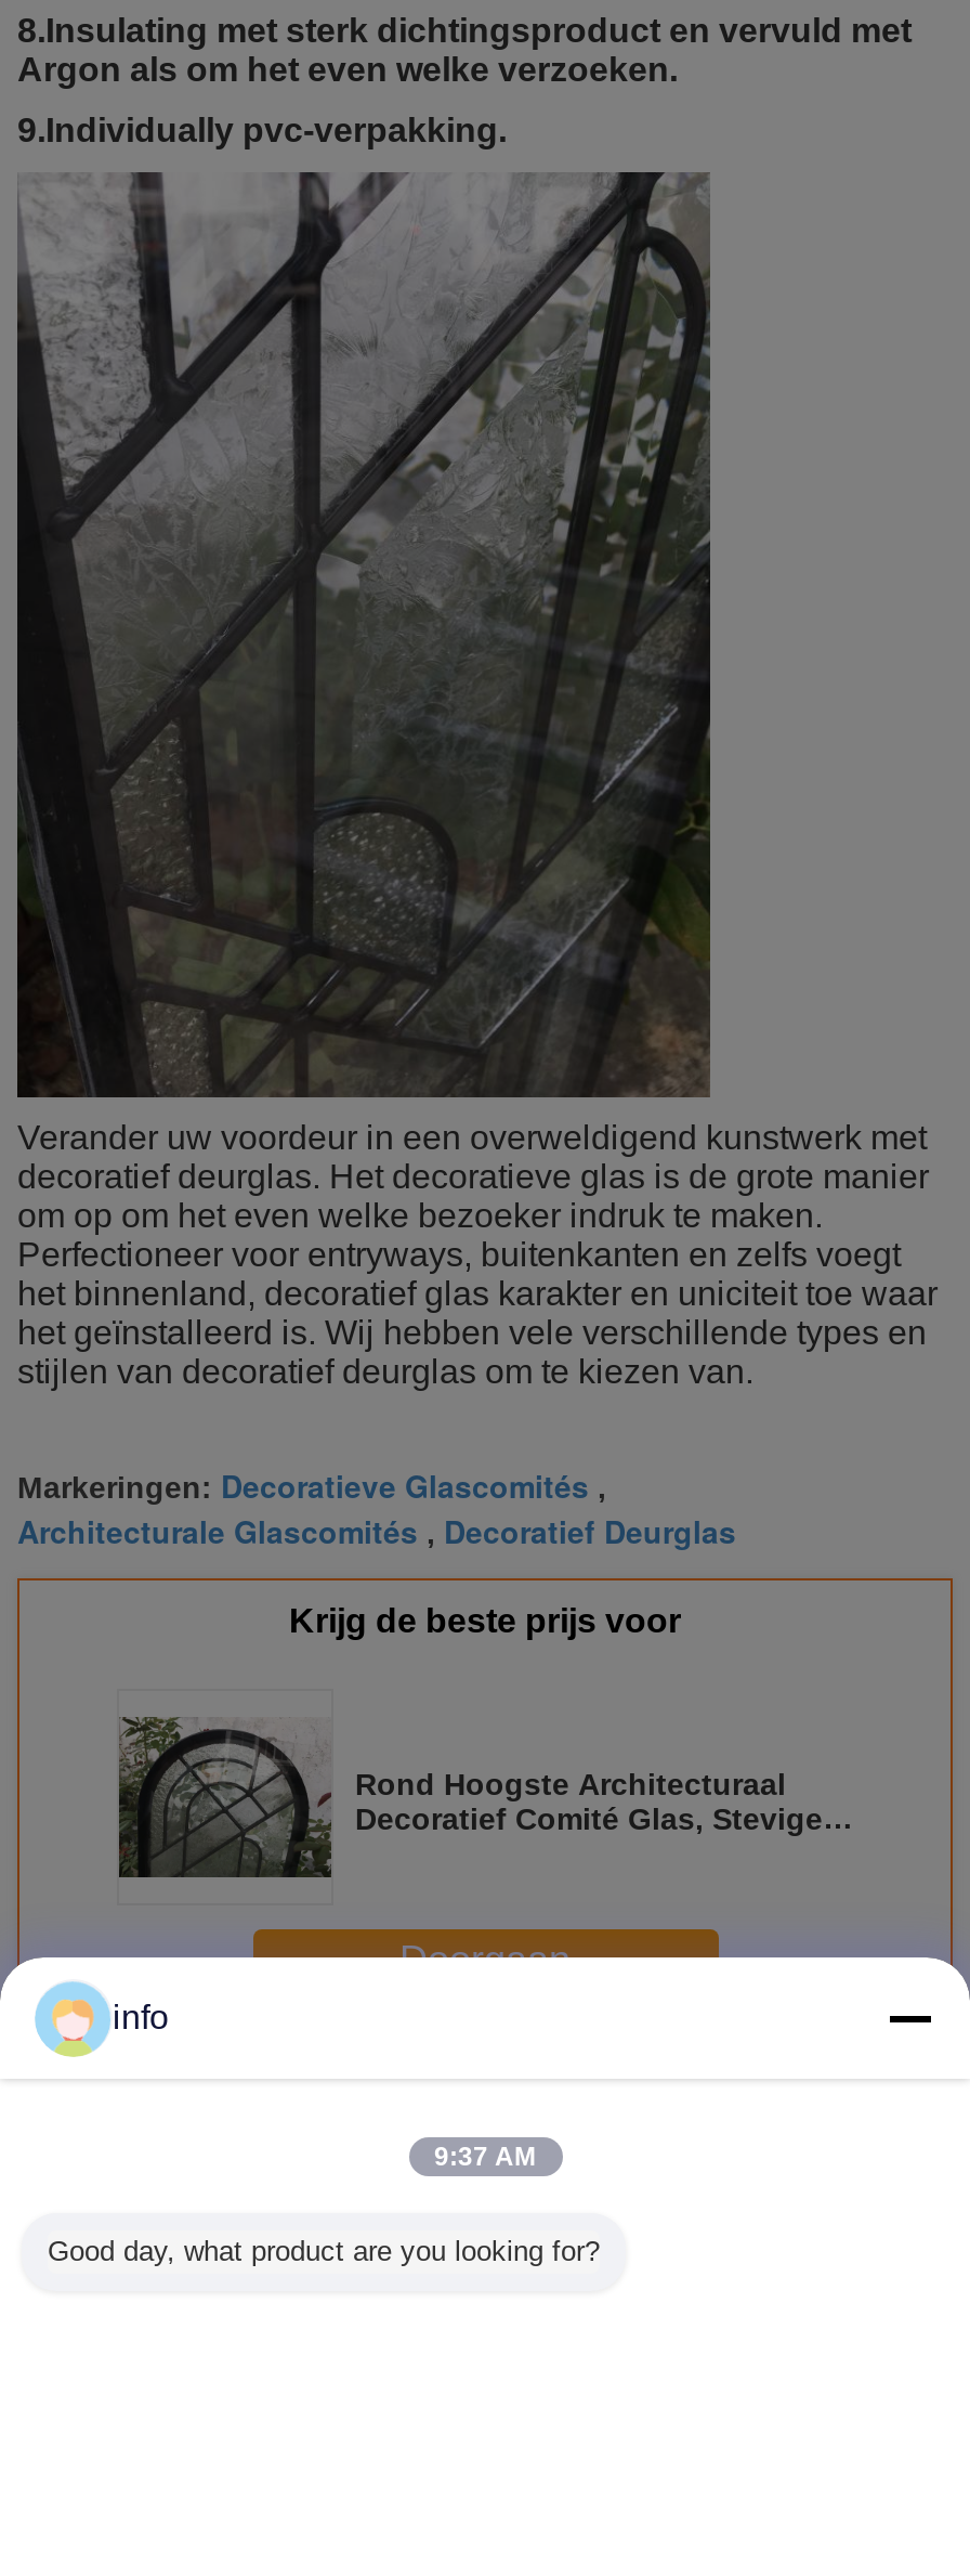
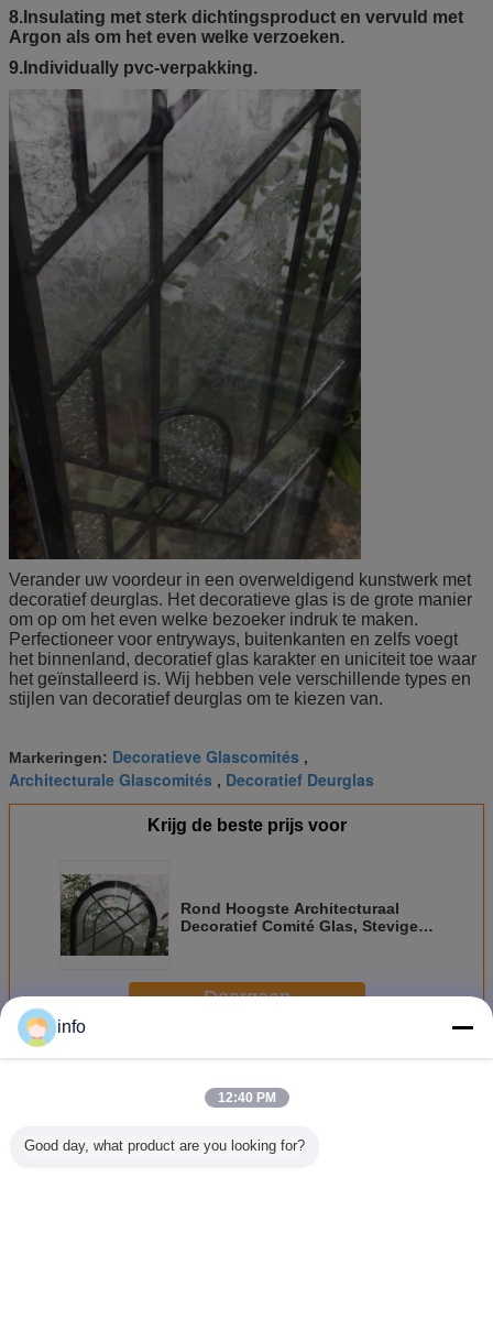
[434,2142,536,2172] 9:37 AM -> [217,1090,276,1105] 12:40 PM

